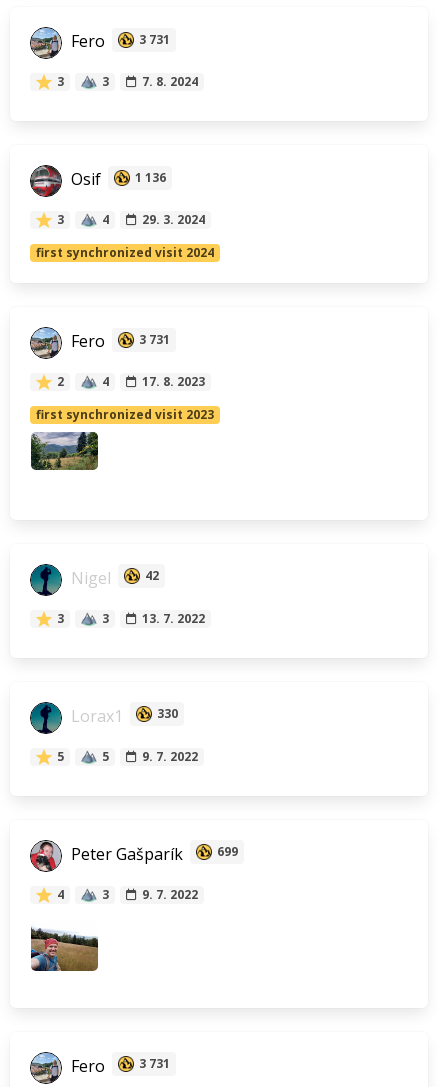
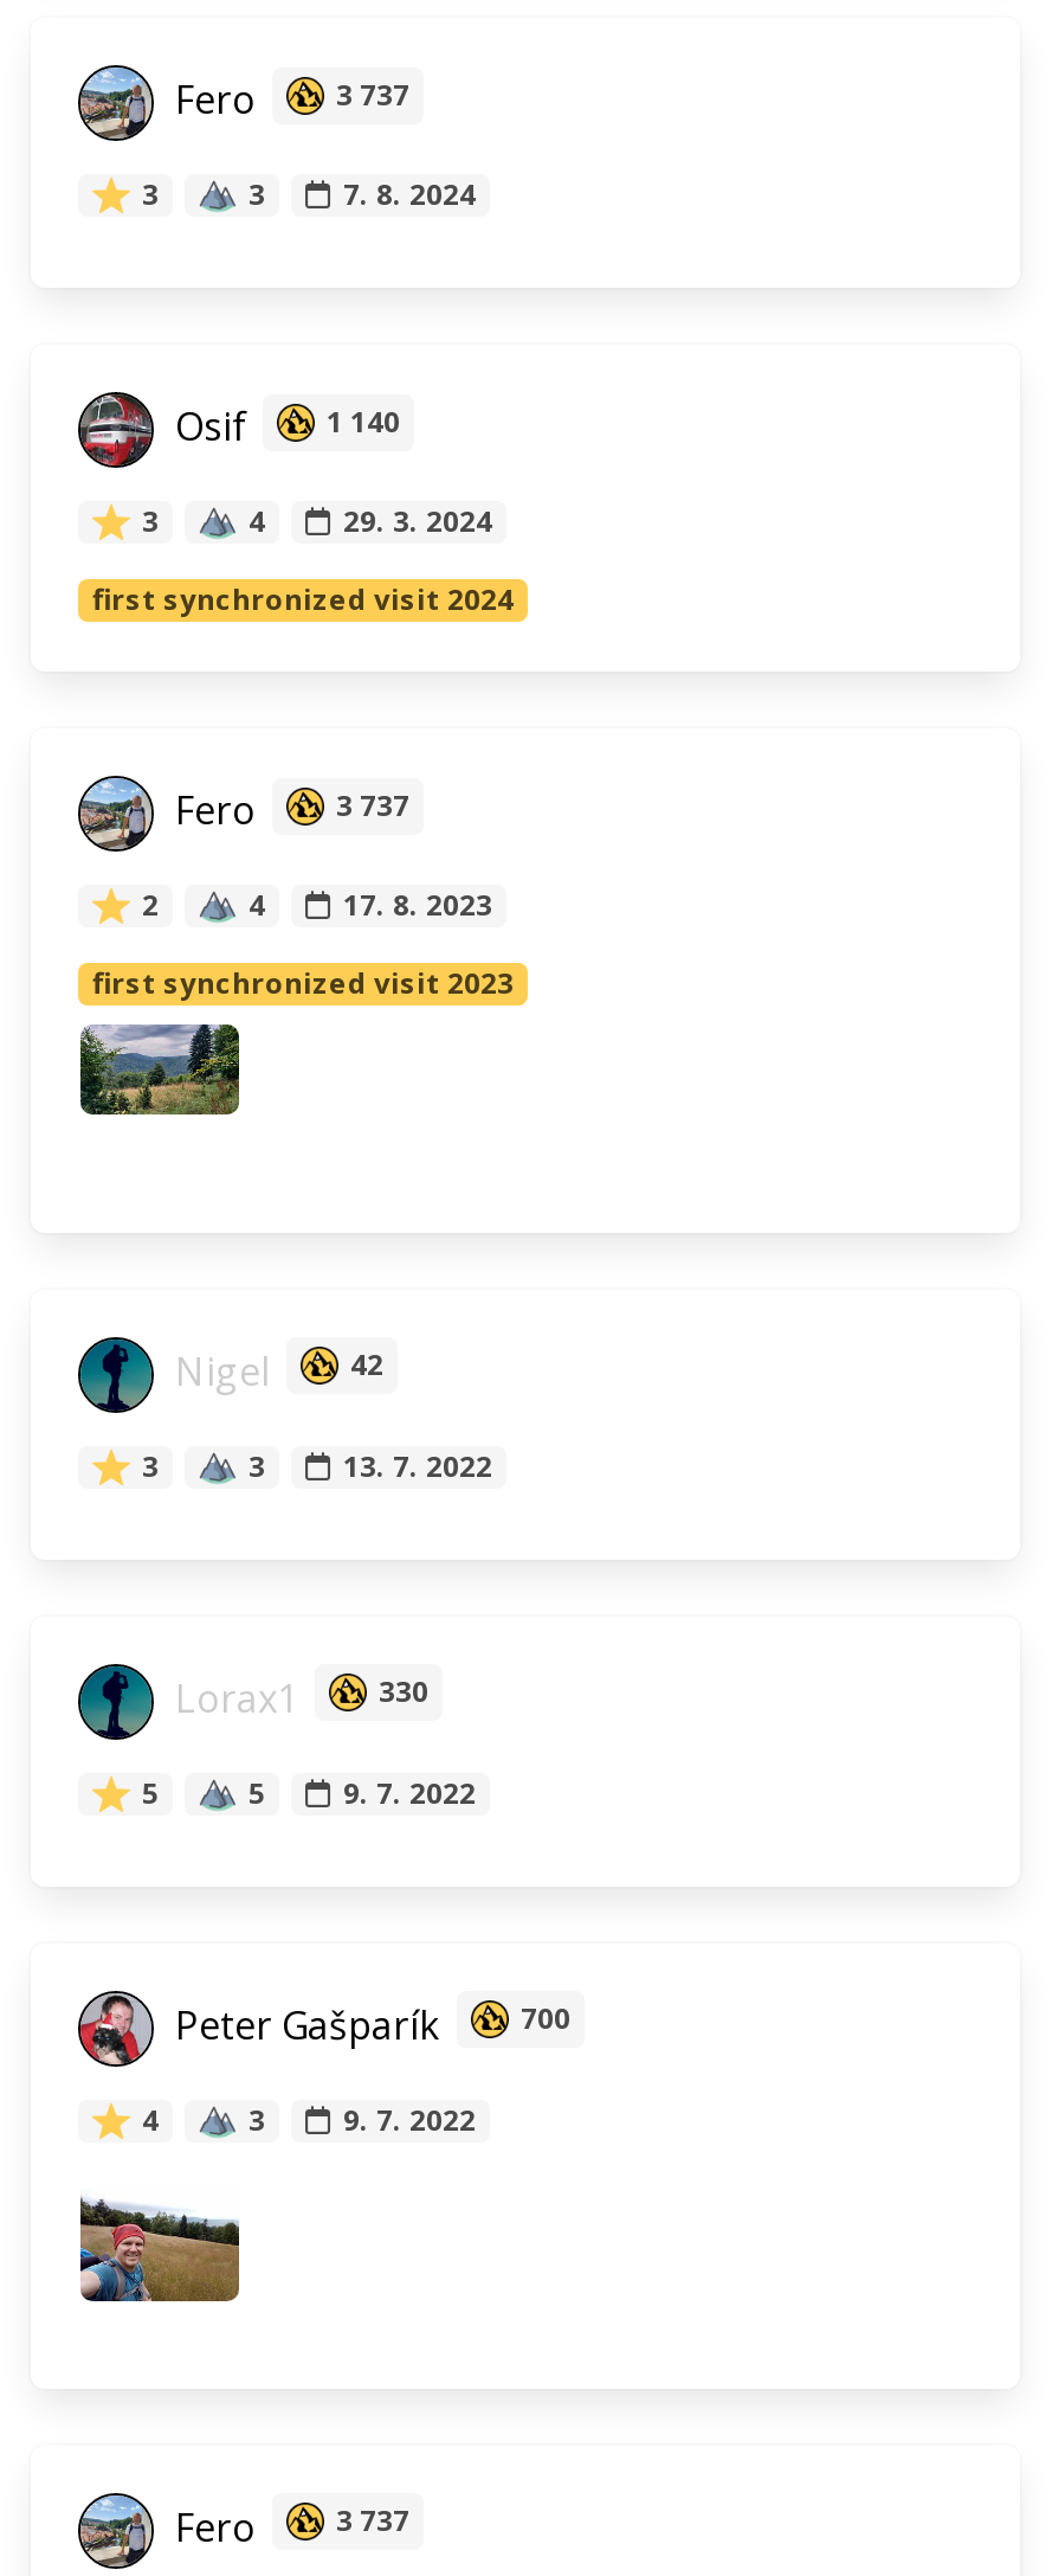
[67,31,170,53] Fero 3 731 -> [166,74,409,126] Fero 3 737
[67,169,166,191] Osif 1 136 -> [166,401,400,453] Osif 1 140
[67,331,170,353] Fero 3 731 -> [166,785,409,837] Fero 3 737
[67,843,238,865] Peter Gašparík 699 -> [166,1998,570,2050] Peter Gašparík 700
[67,1055,170,1077] Fero 3 731 -> [166,2500,409,2552] Fero 3 737

